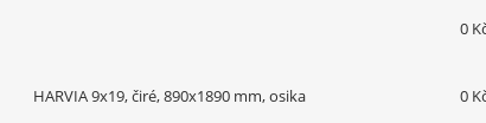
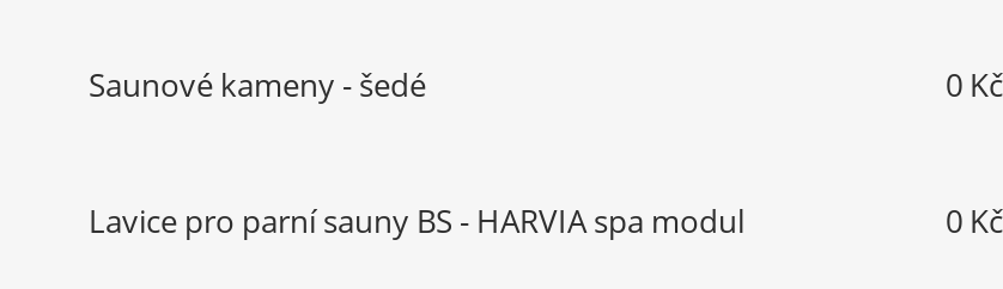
none -> [89,63,426,106] Saunové kameny - šedé
[33,85,306,106] HARVIA 9x19, čiré, 890x1890 mm, osika -> [89,199,744,242] Lavice pro parní sauny BS - HARVIA spa modul

